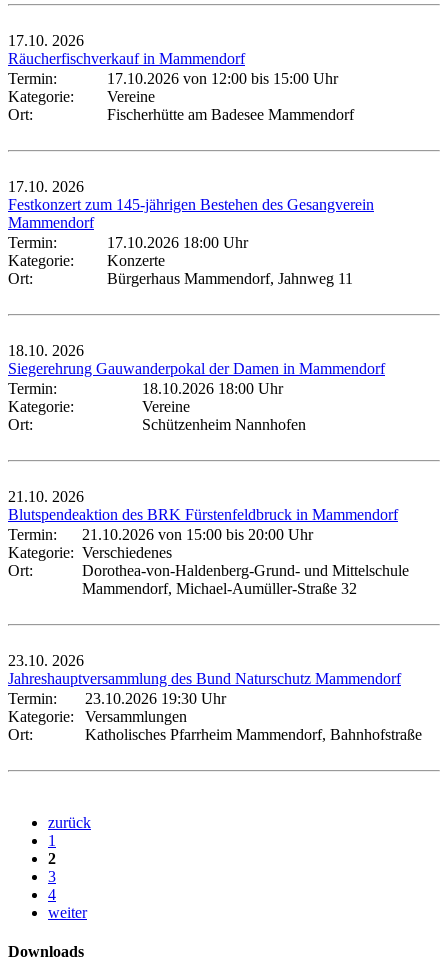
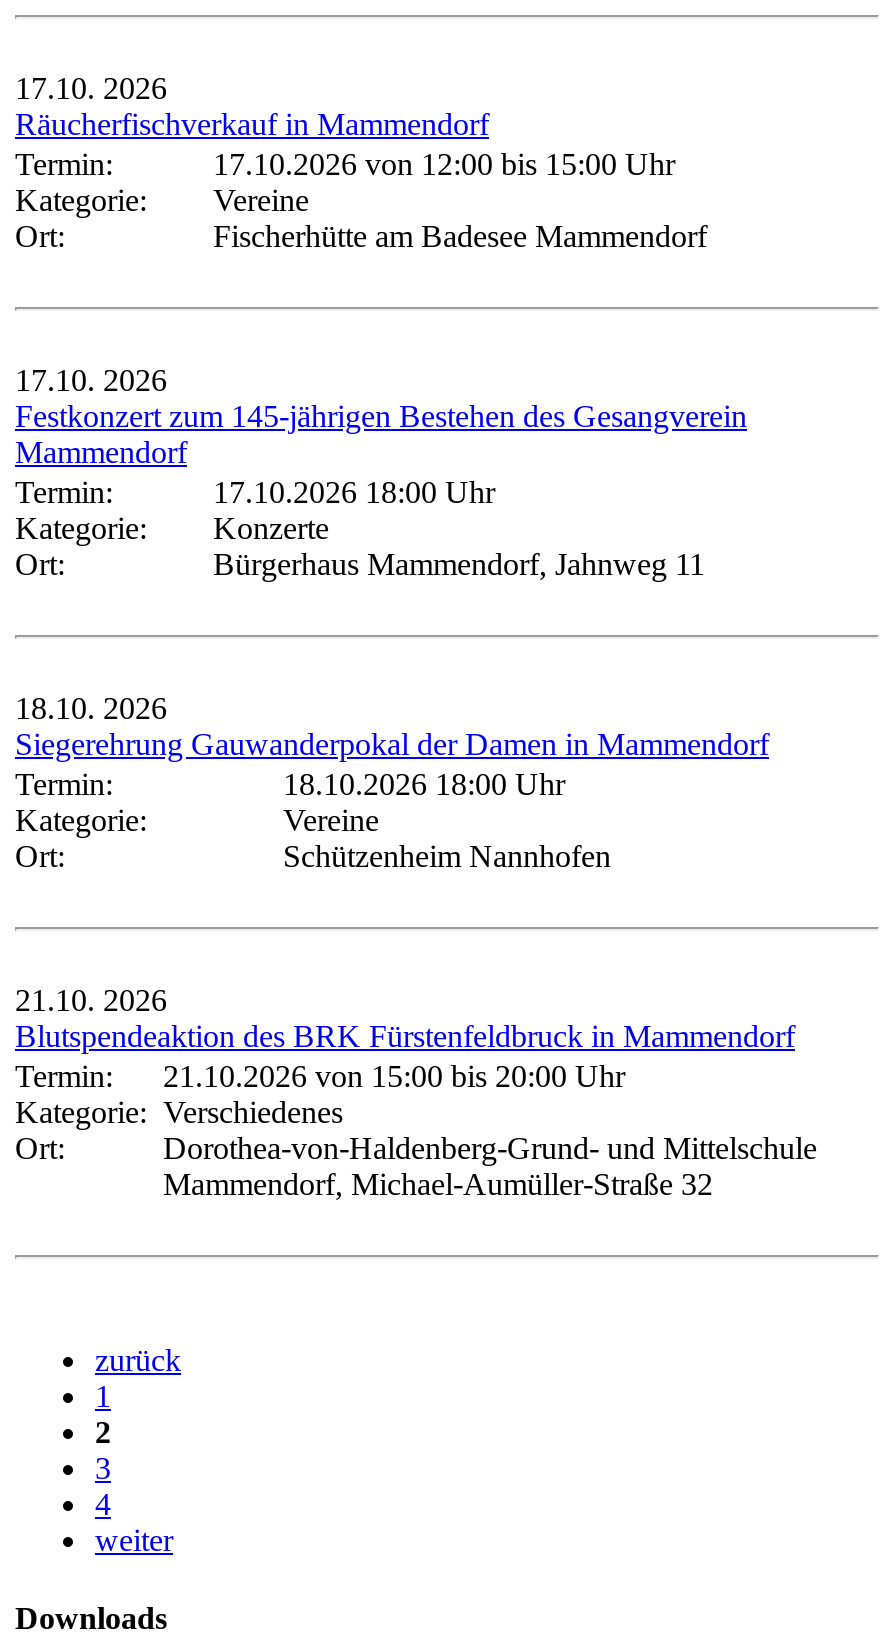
[8,652,422,743] 23.10. 2026 | Jahreshauptversammlung des Bund Naturschutz Mammendorf | Termin: | 23.10.2026 19:30 Uhr | Kategorie: Versammlungen | Ort: | Katholisches Pfarrheim Mammendorf, Bahnhofstraße -> none

